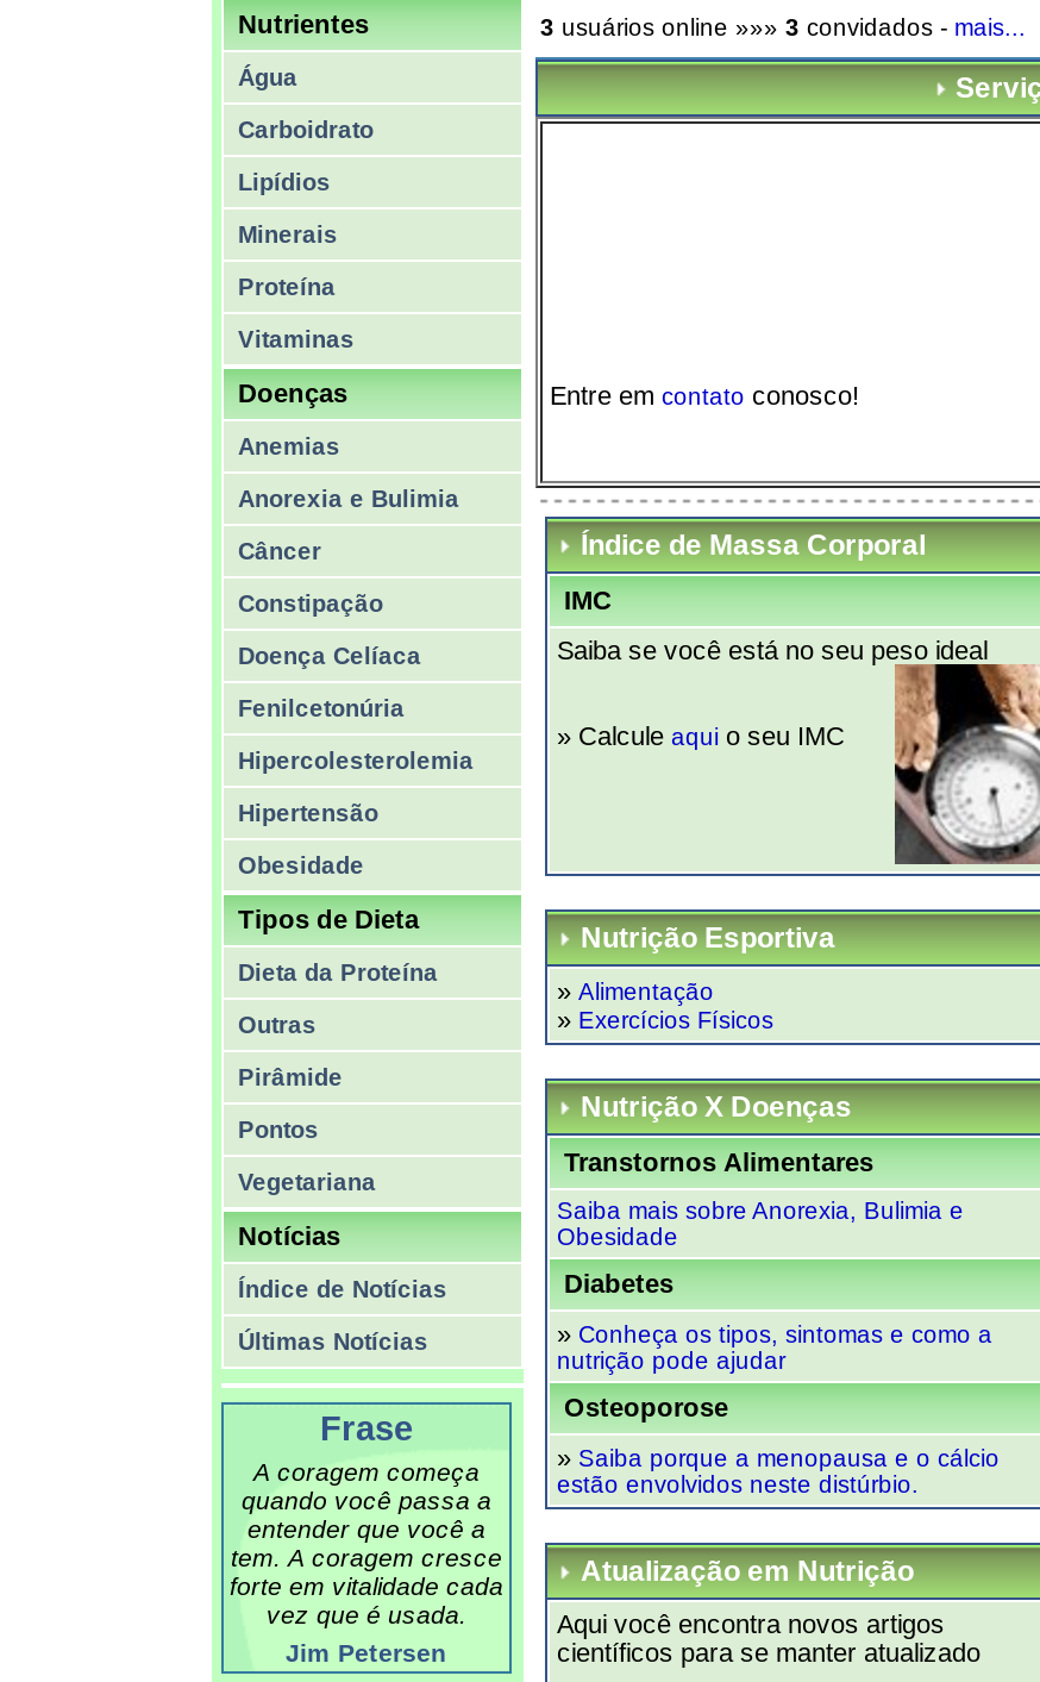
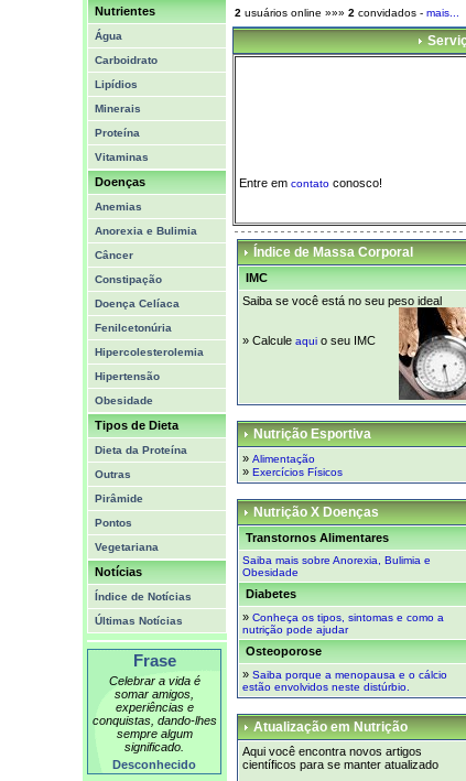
[540,14,1026,40] 3 usuários online »»» 3 convidados - mais... -> [235,7,459,19] 2 usuários online »»» 2 convidados - mais...
[230,1457,503,1667] A coragem começa | quando você passa a | entender que você a | tem. A coragem cresce | forte em vitalidade cada | vez que é usada. | Jim Petersen -> [92,674,216,771] Celebrar a vida é | somar amigos, | experiências e | conquistas, dando-lhes | sempre algum | significado. | Desconhecido

